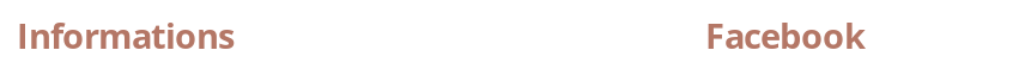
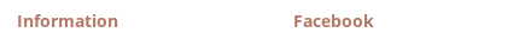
[17,13,235,58] Informations -> [17,9,118,32] Information

